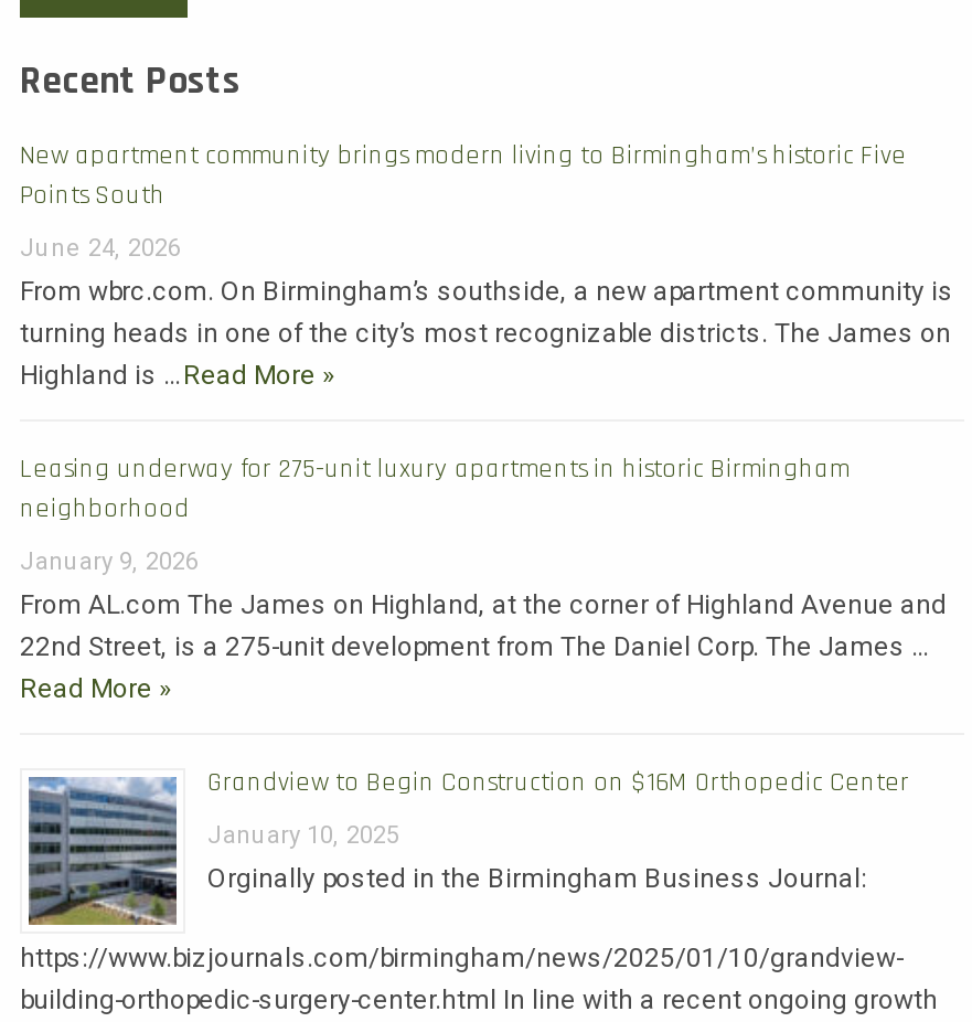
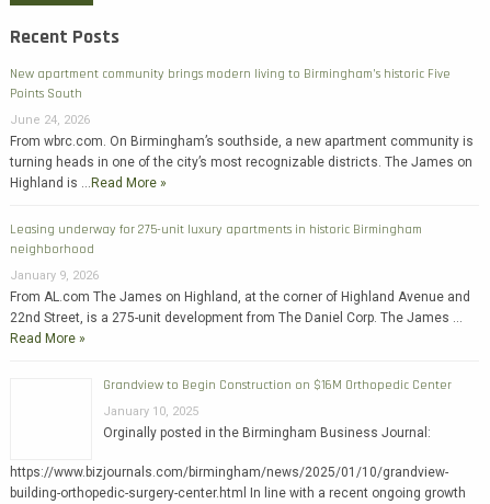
[26,775,179,927] [image] -> none

